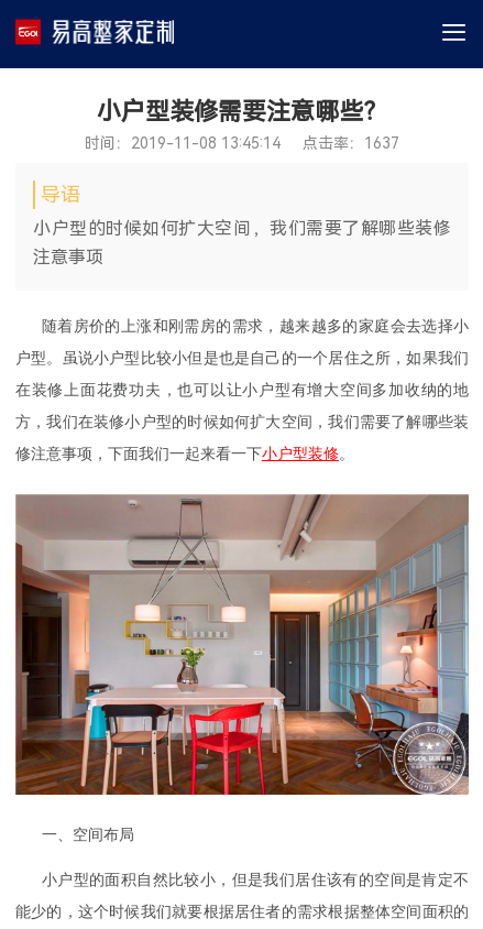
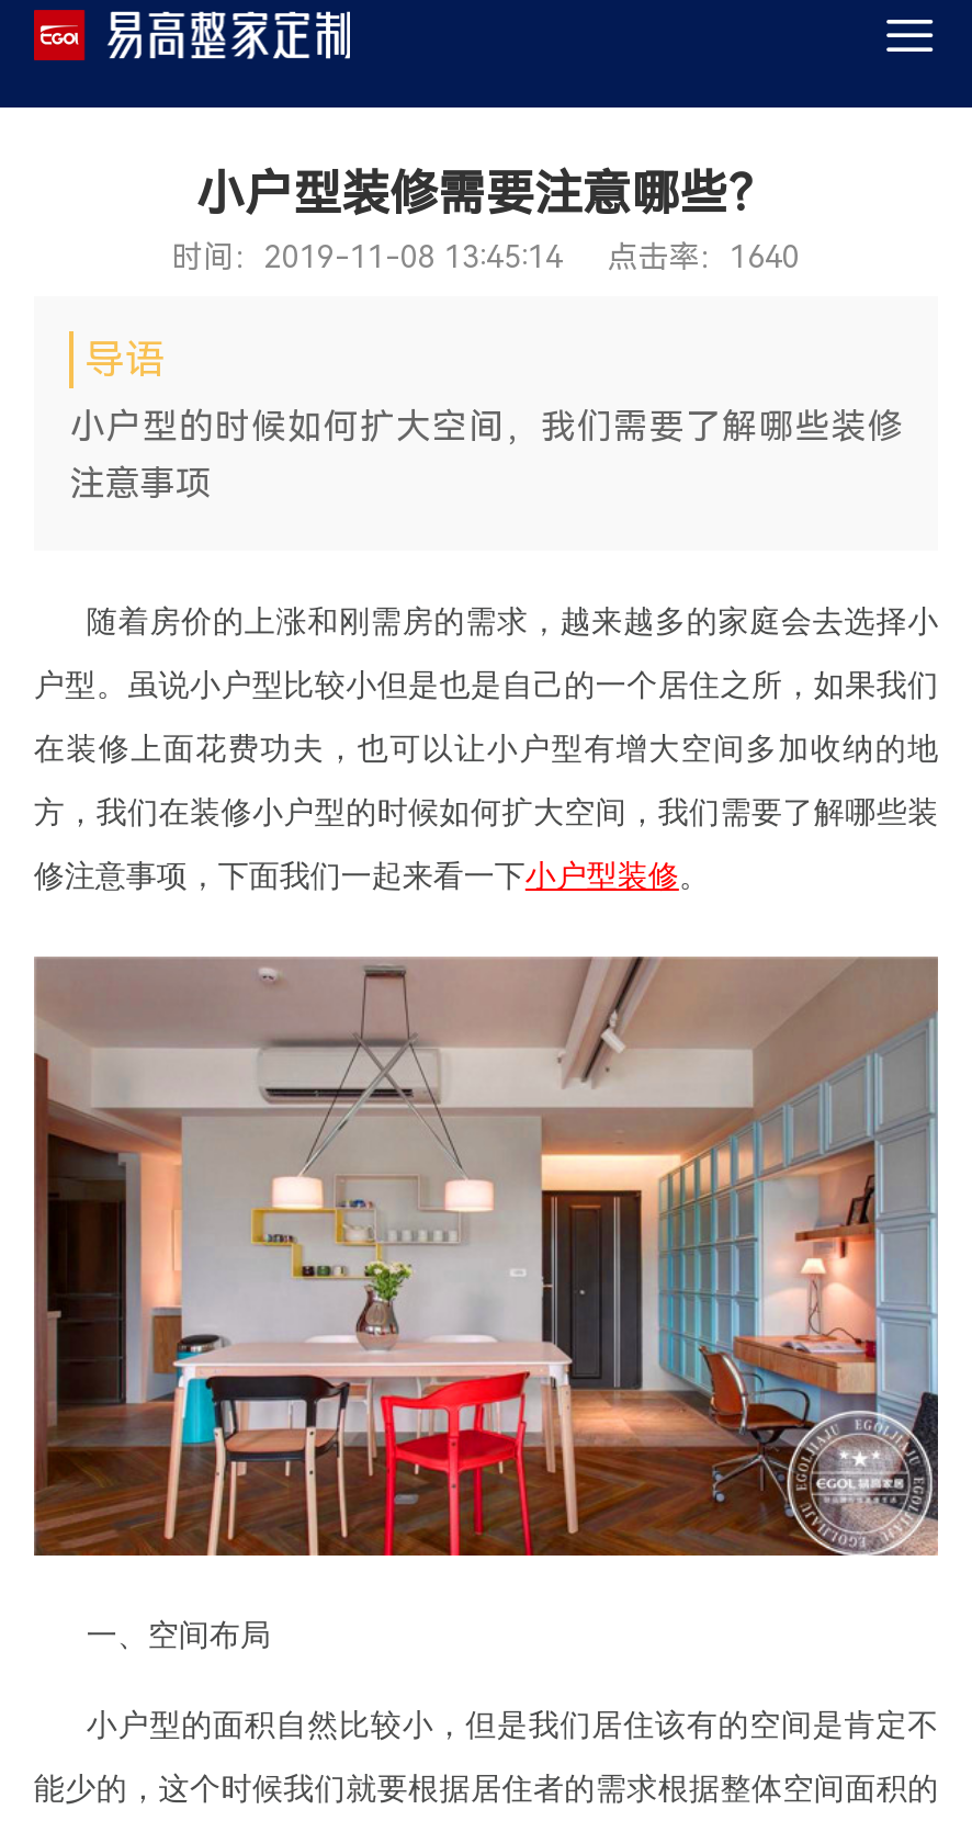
[85,134,399,152] 时间：2019-11-08 13:45:14 点击率：1637 -> [172,239,800,274] 时间：2019-11-08 13:45:14 点击率：1640

